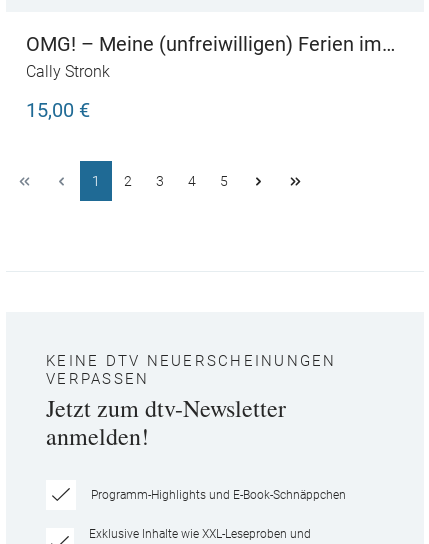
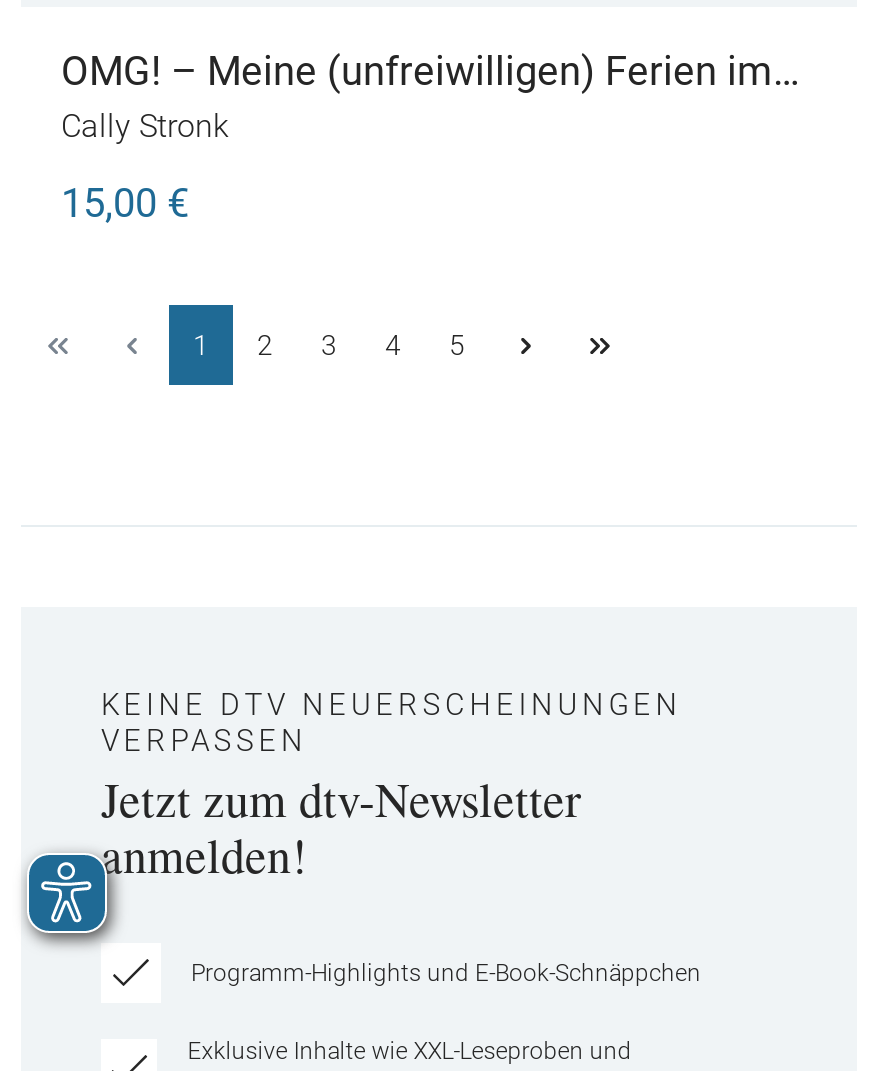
none -> [21,849,121,949] [image]

